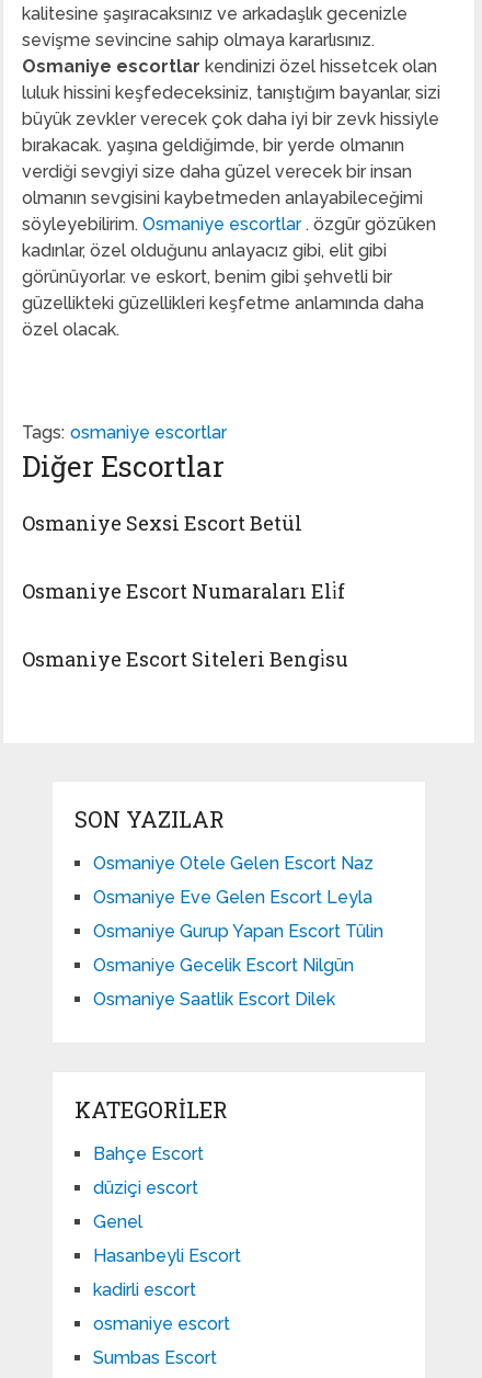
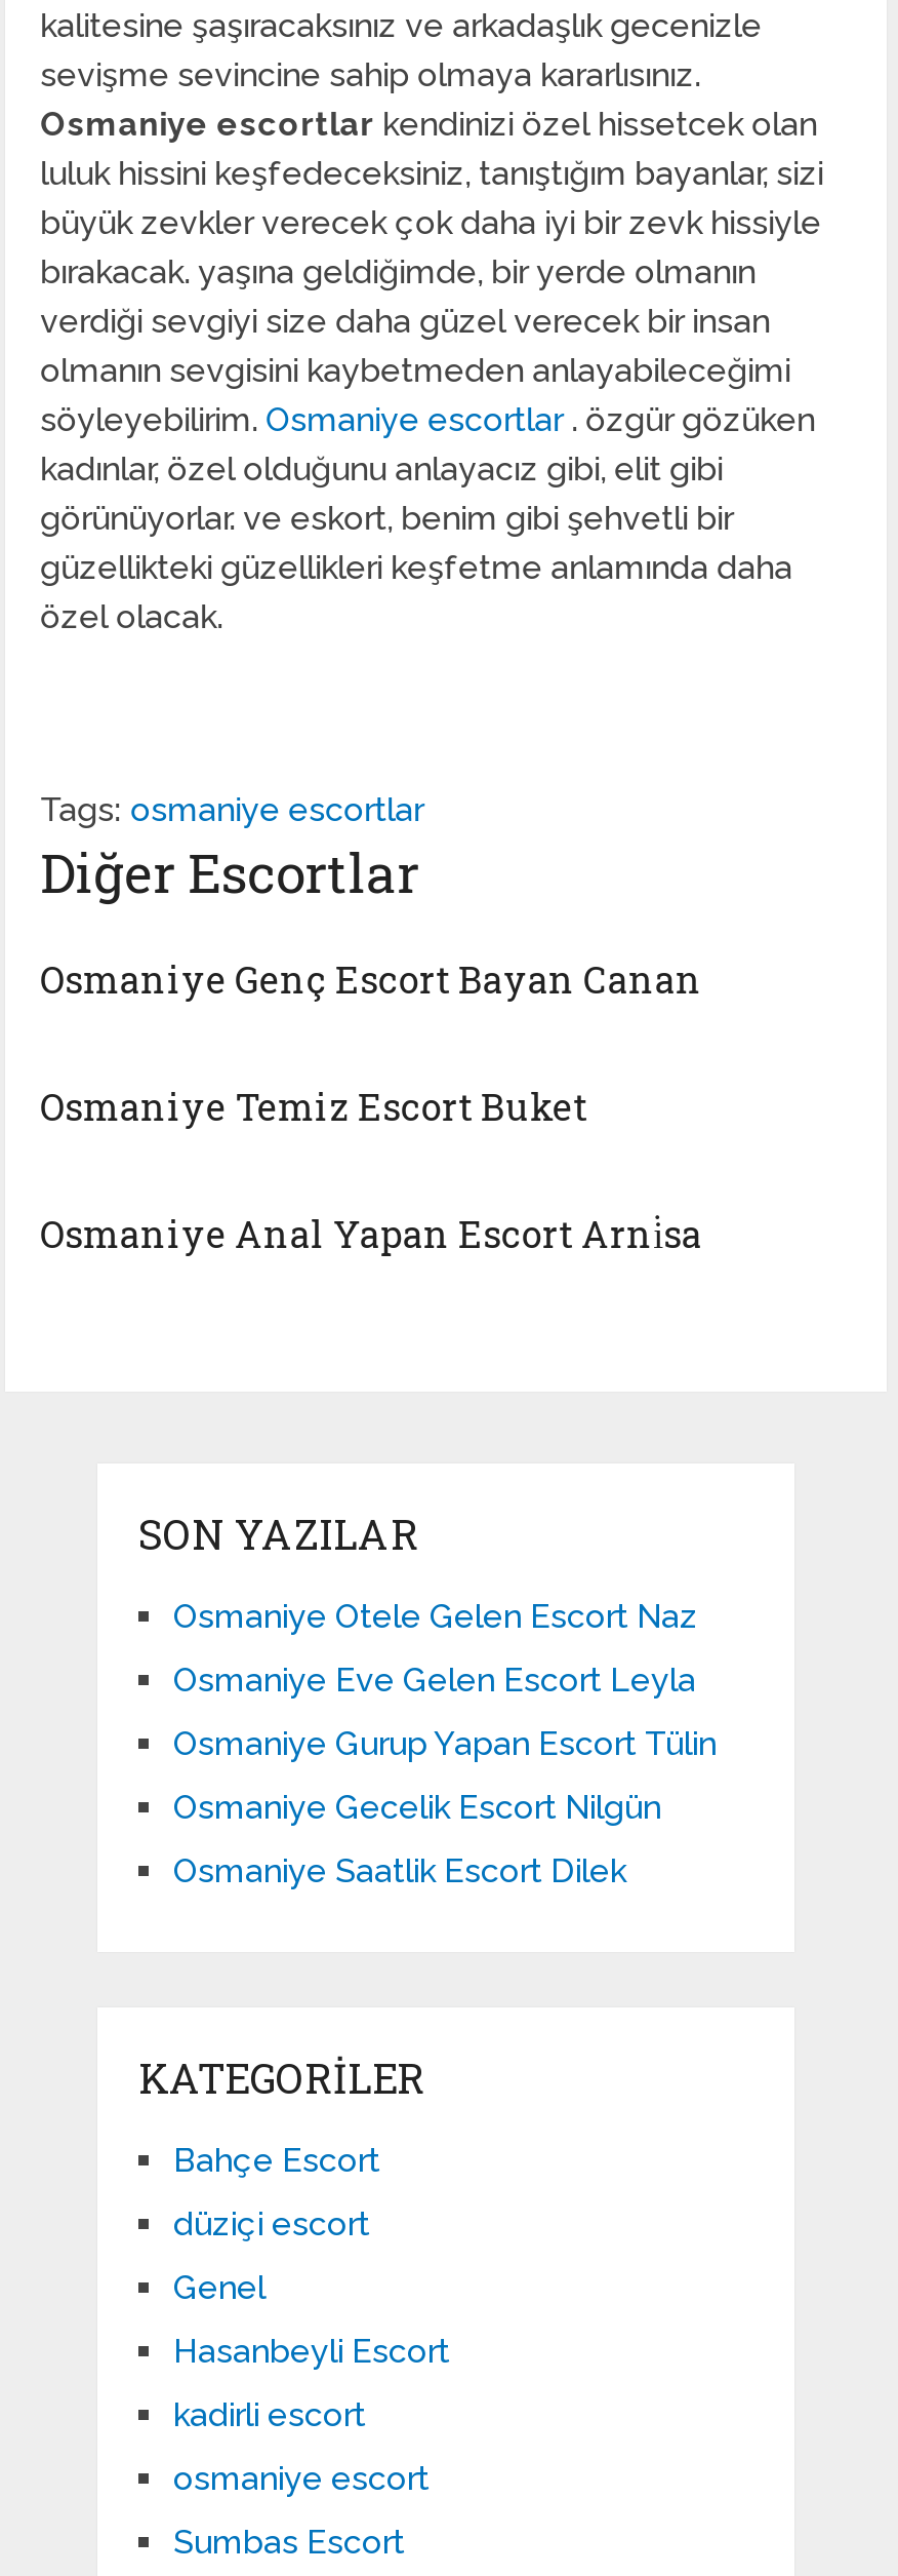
[22,510,302,536] Osmaniye Sexsi Escort Betül -> [40,955,702,1004] Osmaniye Genç Escort Bayan Canan
[22,578,345,604] Osmaniye Escort Numaraları Eli̇f -> [40,1082,588,1131] Osmaniye Temiz Escort Buket
[22,646,348,672] Osmaniye Escort Siteleri Bengi̇su -> [40,1209,702,1259] Osmaniye Anal Yapan Escort Arni̇sa

